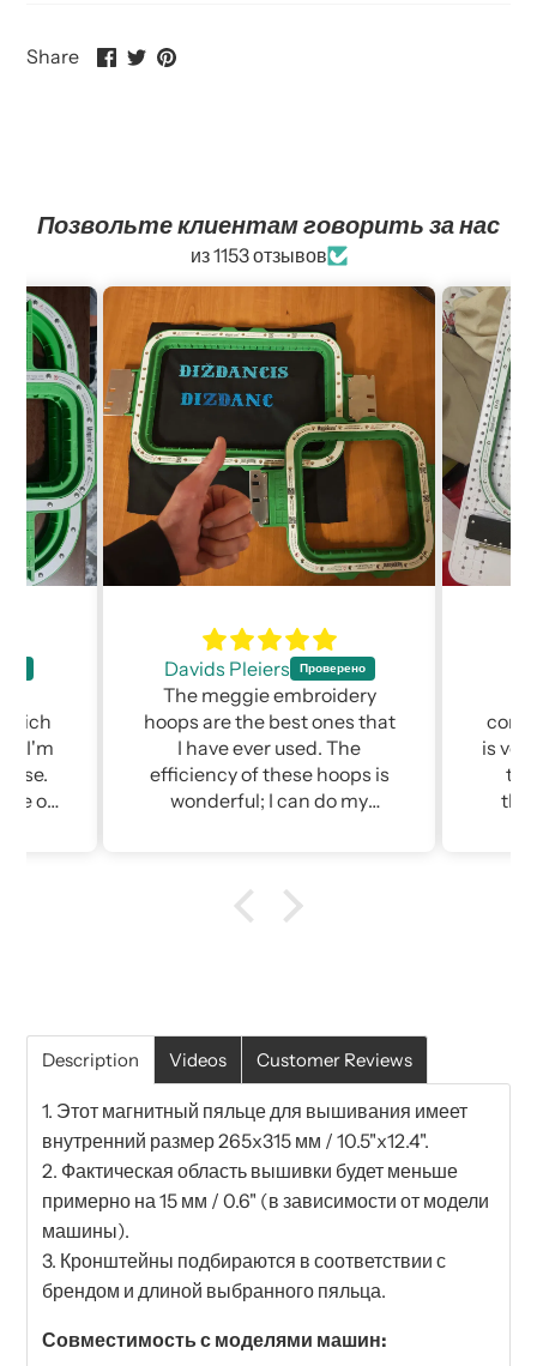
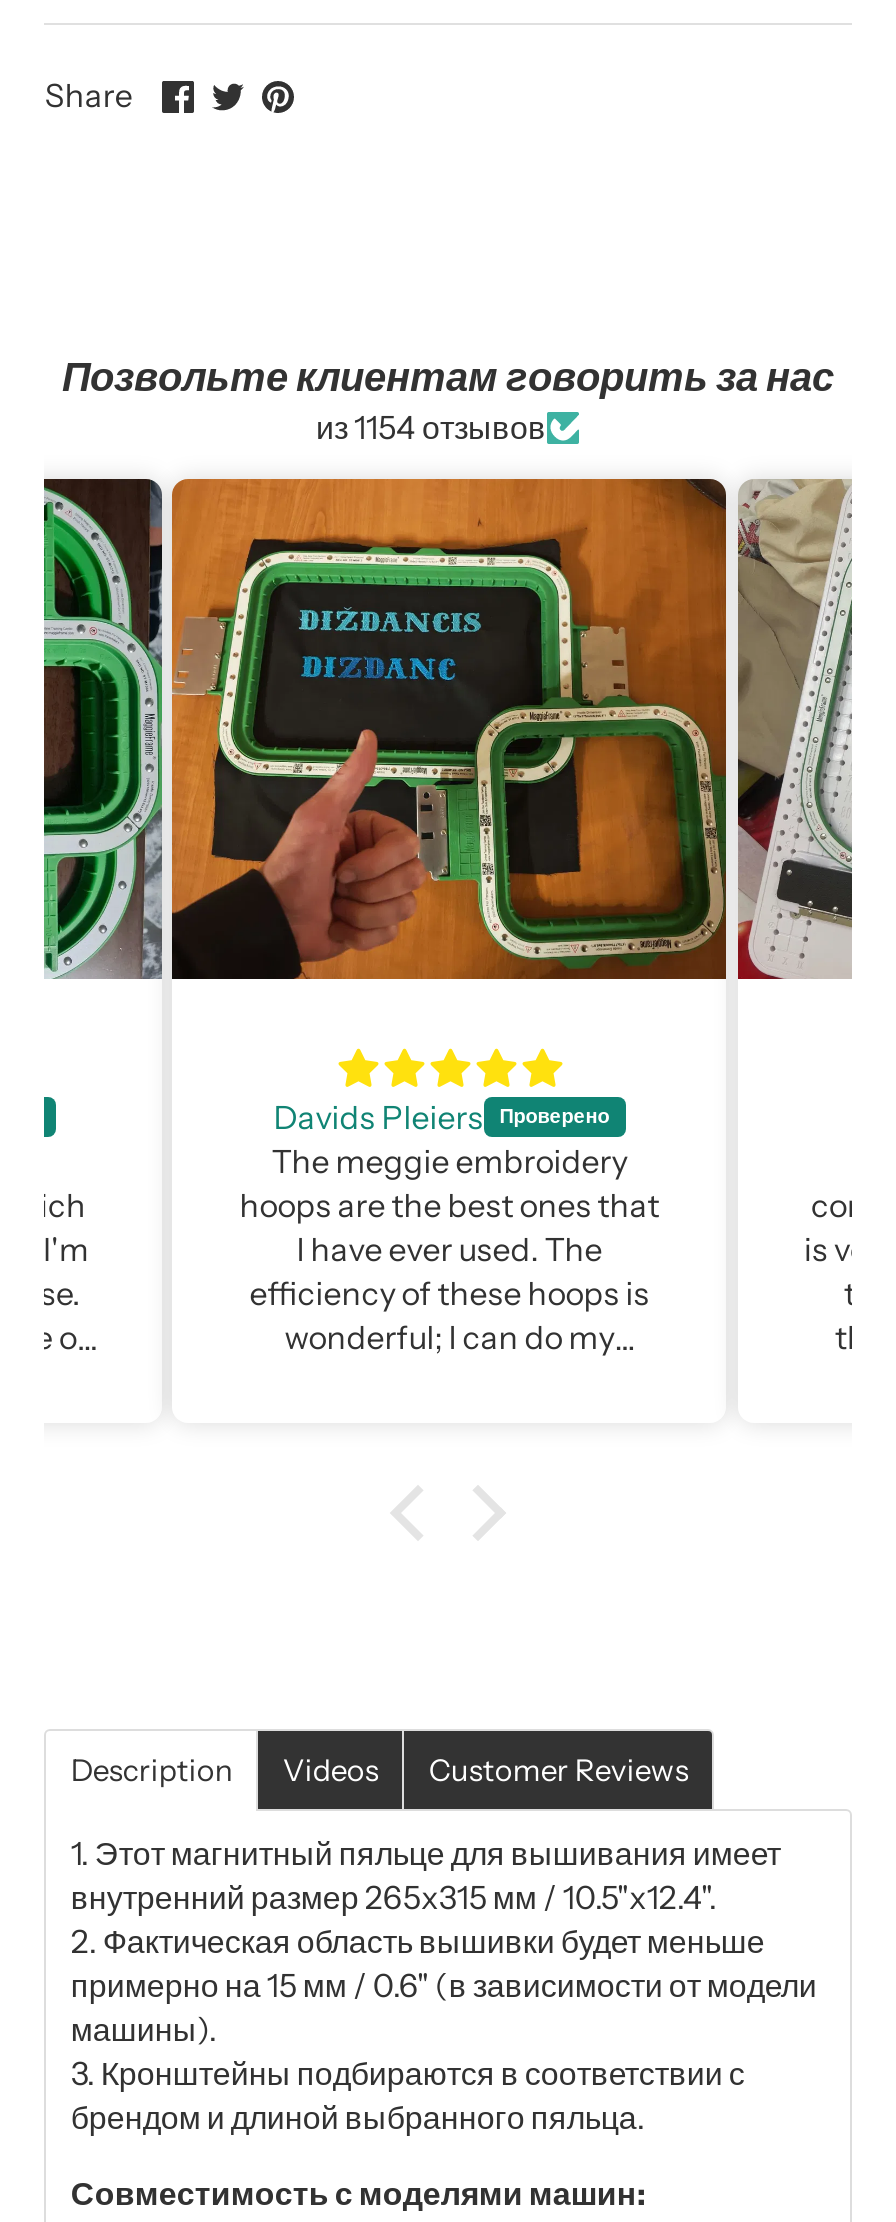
[190,244,327,268] из 1153 отзывов -> [316,408,546,448] из 1154 отзывов

